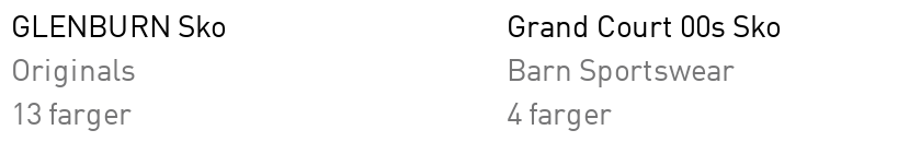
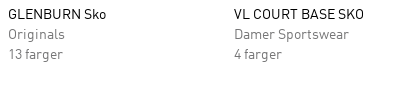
[507,13,781,87] Grand Court 00s Sko | Barn Sportswear -> [234,8,364,42] VL COURT BASE SKO | Damer Sportswear

